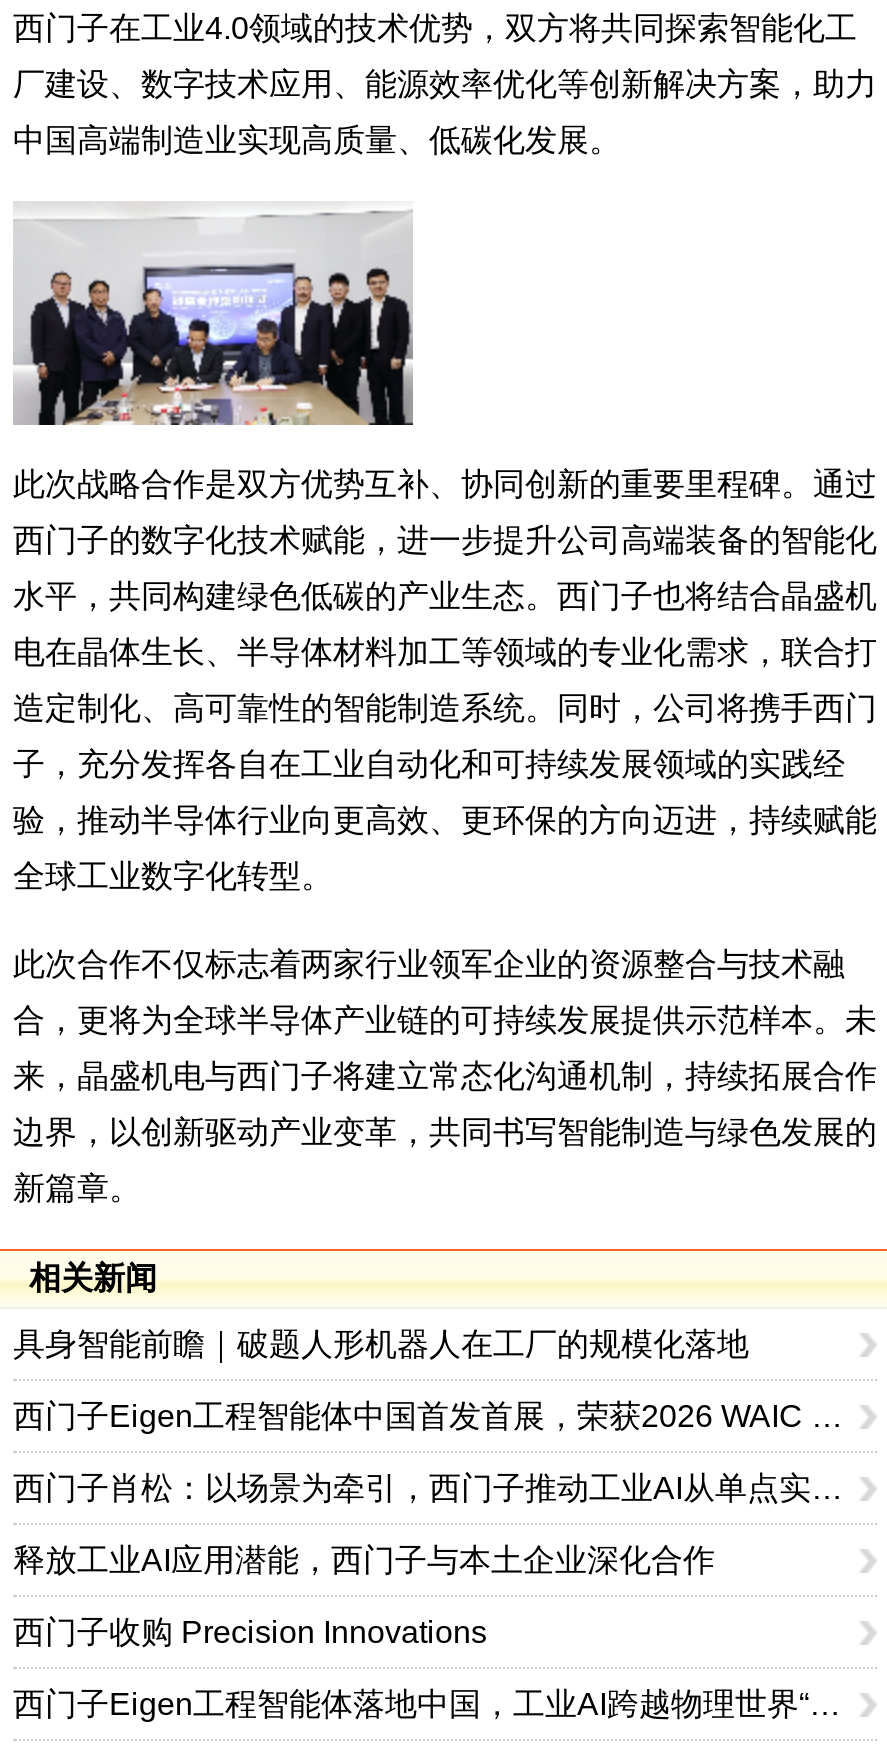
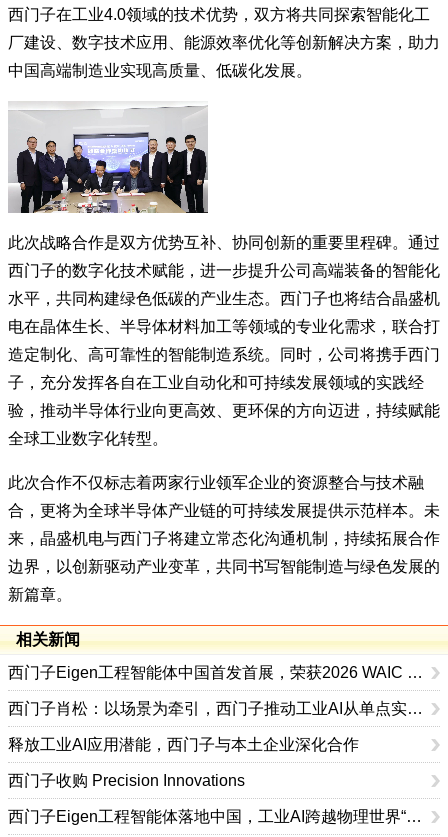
[13,1327,749,1361] 具身智能前瞻｜破题人形机器人在工厂的规模化落地 -> none

